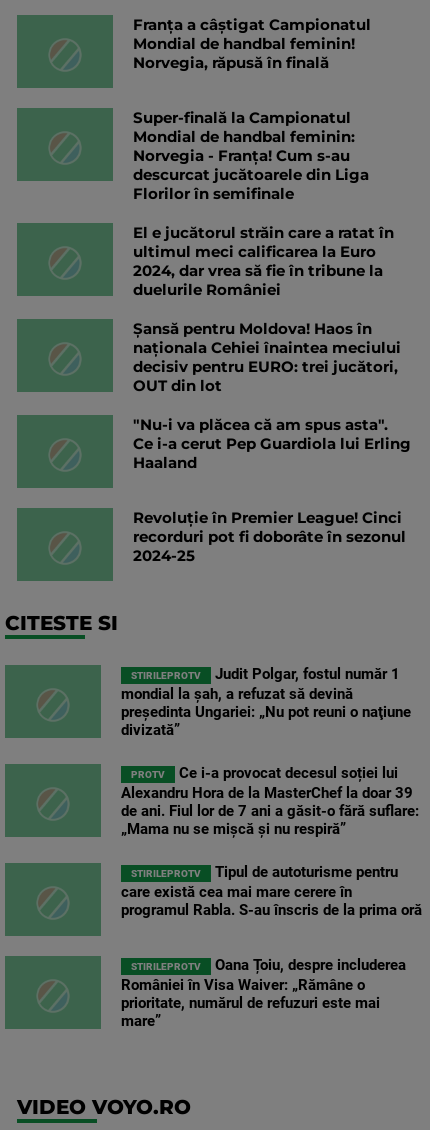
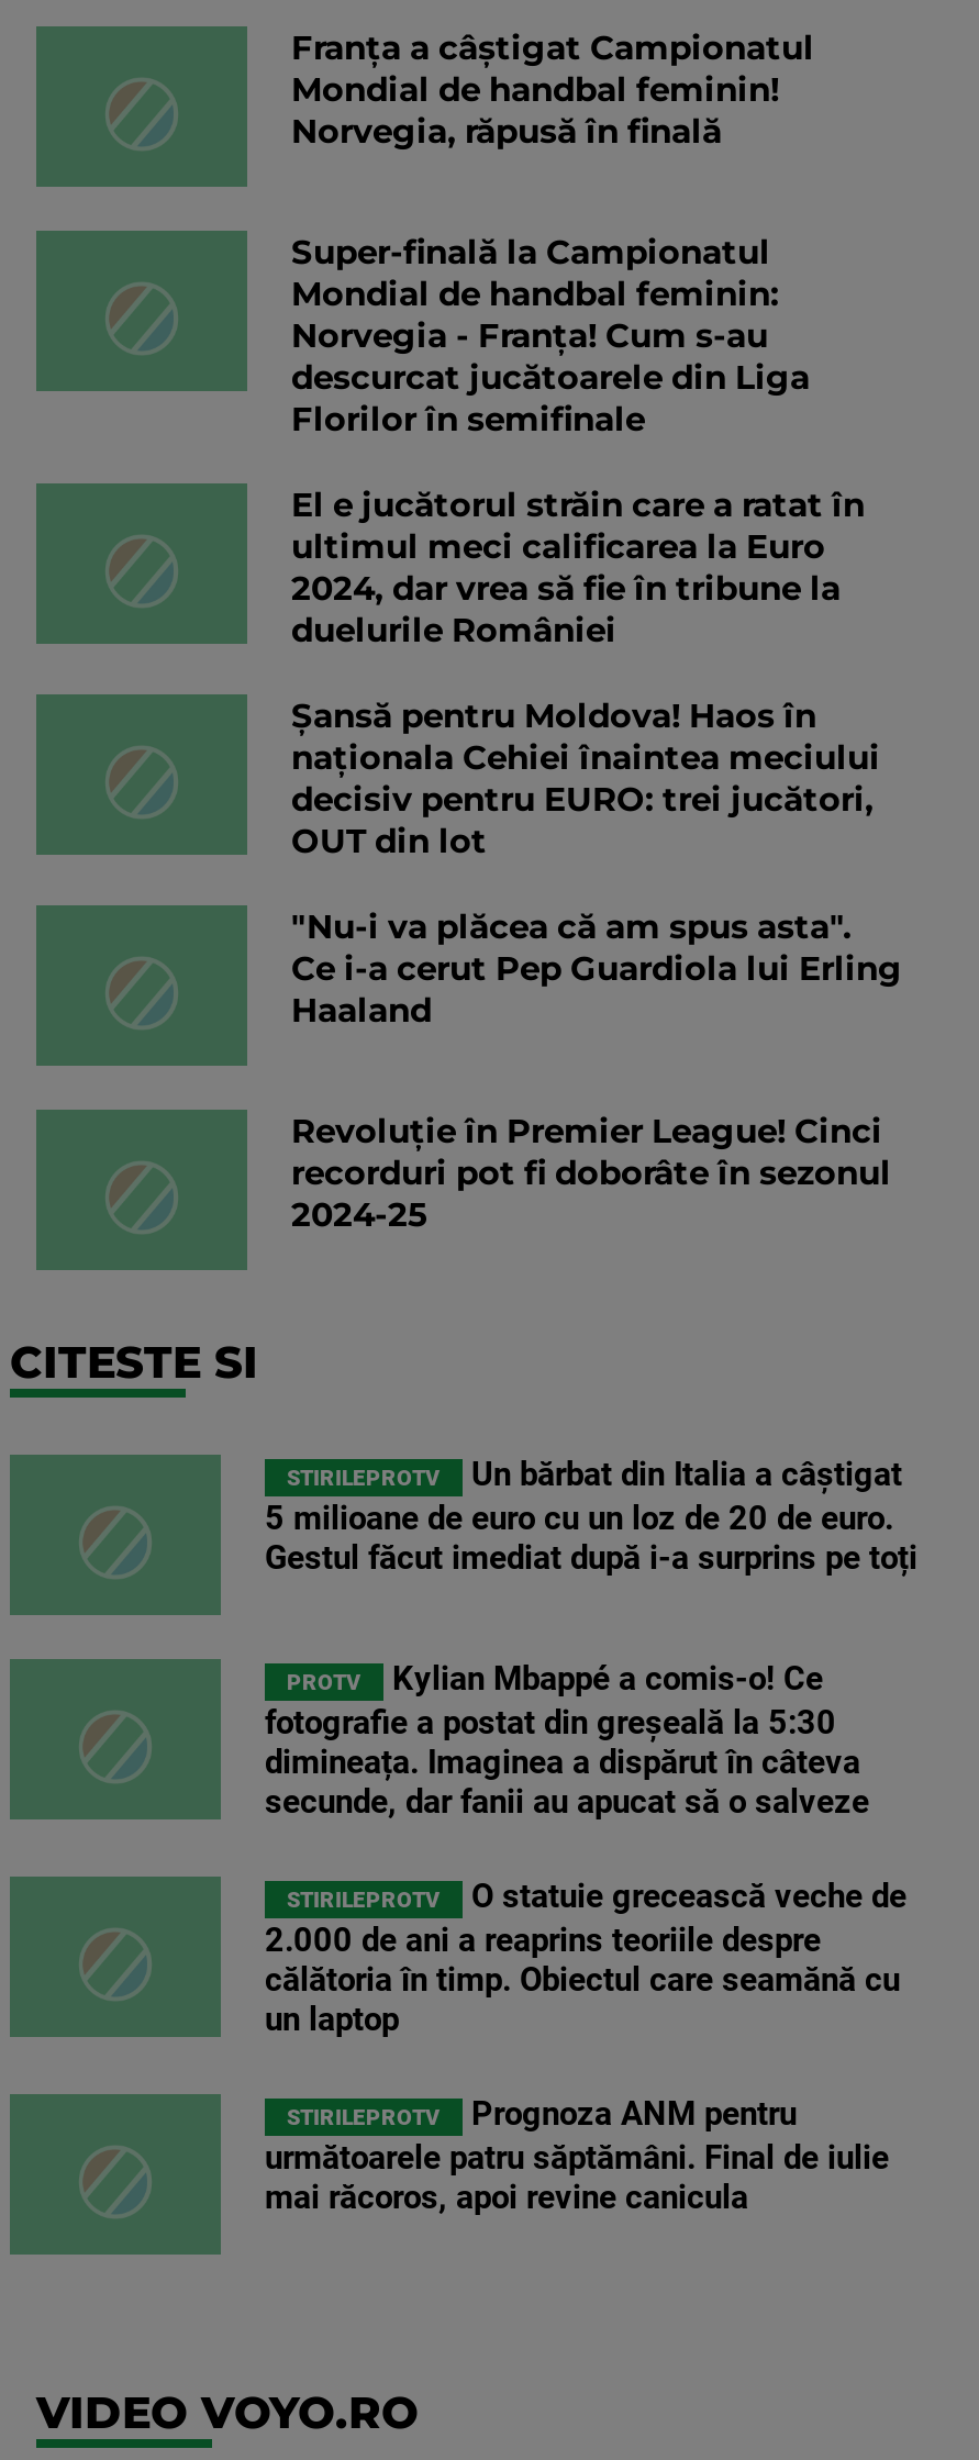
[121,665,411,739] Judit Polgar, fostul număr 1 | mondial la şah, a refuzat să devină | preşedinta Ungariei: „Nu pot reuni o naţiune | divizată” -> [265,1456,917,1579] Un bărbat din Italia a câștigat | 5 milioane de euro cu un loz de 20 de euro. | Gestul făcut imediat după i-a surprins pe toți
[121,764,419,838] Ce i-a provocat decesul soției lui | Alexandru Hora de la MasterChef la doar 39 | de ani. Fiul lor de 7 ani a găsit-o fără suflare: | „Mama nu se mișcă și nu respiră” -> [265,1660,869,1823] Kylian Mbappé a comis-o! Ce | fotografie a postat din greșeală la 5:30 | dimineața. Imaginea a dispărut în câteva | secunde, dar fanii au apucat să o salveze
[121,863,422,919] Tipul de autoturisme pentru | care există cea mai mare cerere în | programul Rabla. S-au înscris de la prima oră -> [265,1877,906,2040] O statuie grecească veche de | 2.000 de ani a reaprins teoriile despre | călătoria în timp. Obiectul care seamănă cu | un laptop
[121,956,406,1030] Oana Țoiu, despre includerea | României în Visa Waiver: „Rămâne o | prioritate, numărul de refuzuri este mai | mare” -> [265,2095,889,2218] Prognoza ANM pentru | următoarele patru săptămâni. Final de iulie | mai răcoros, apoi revine canicula

